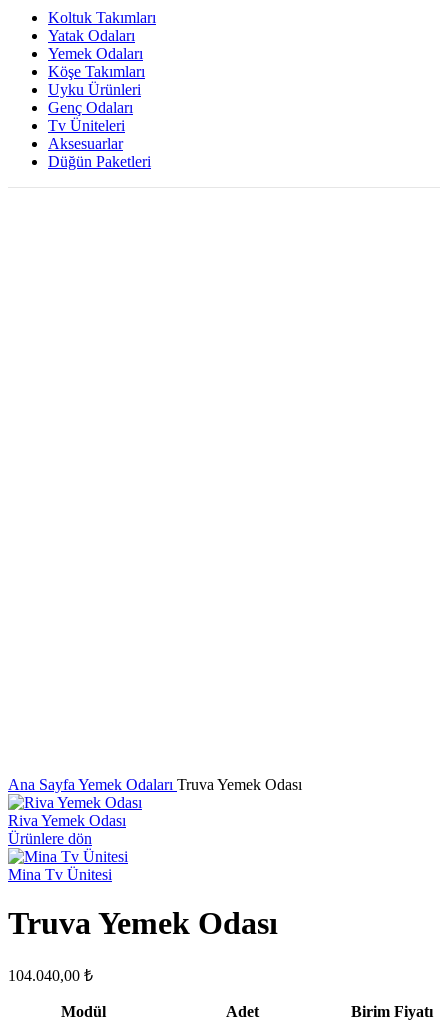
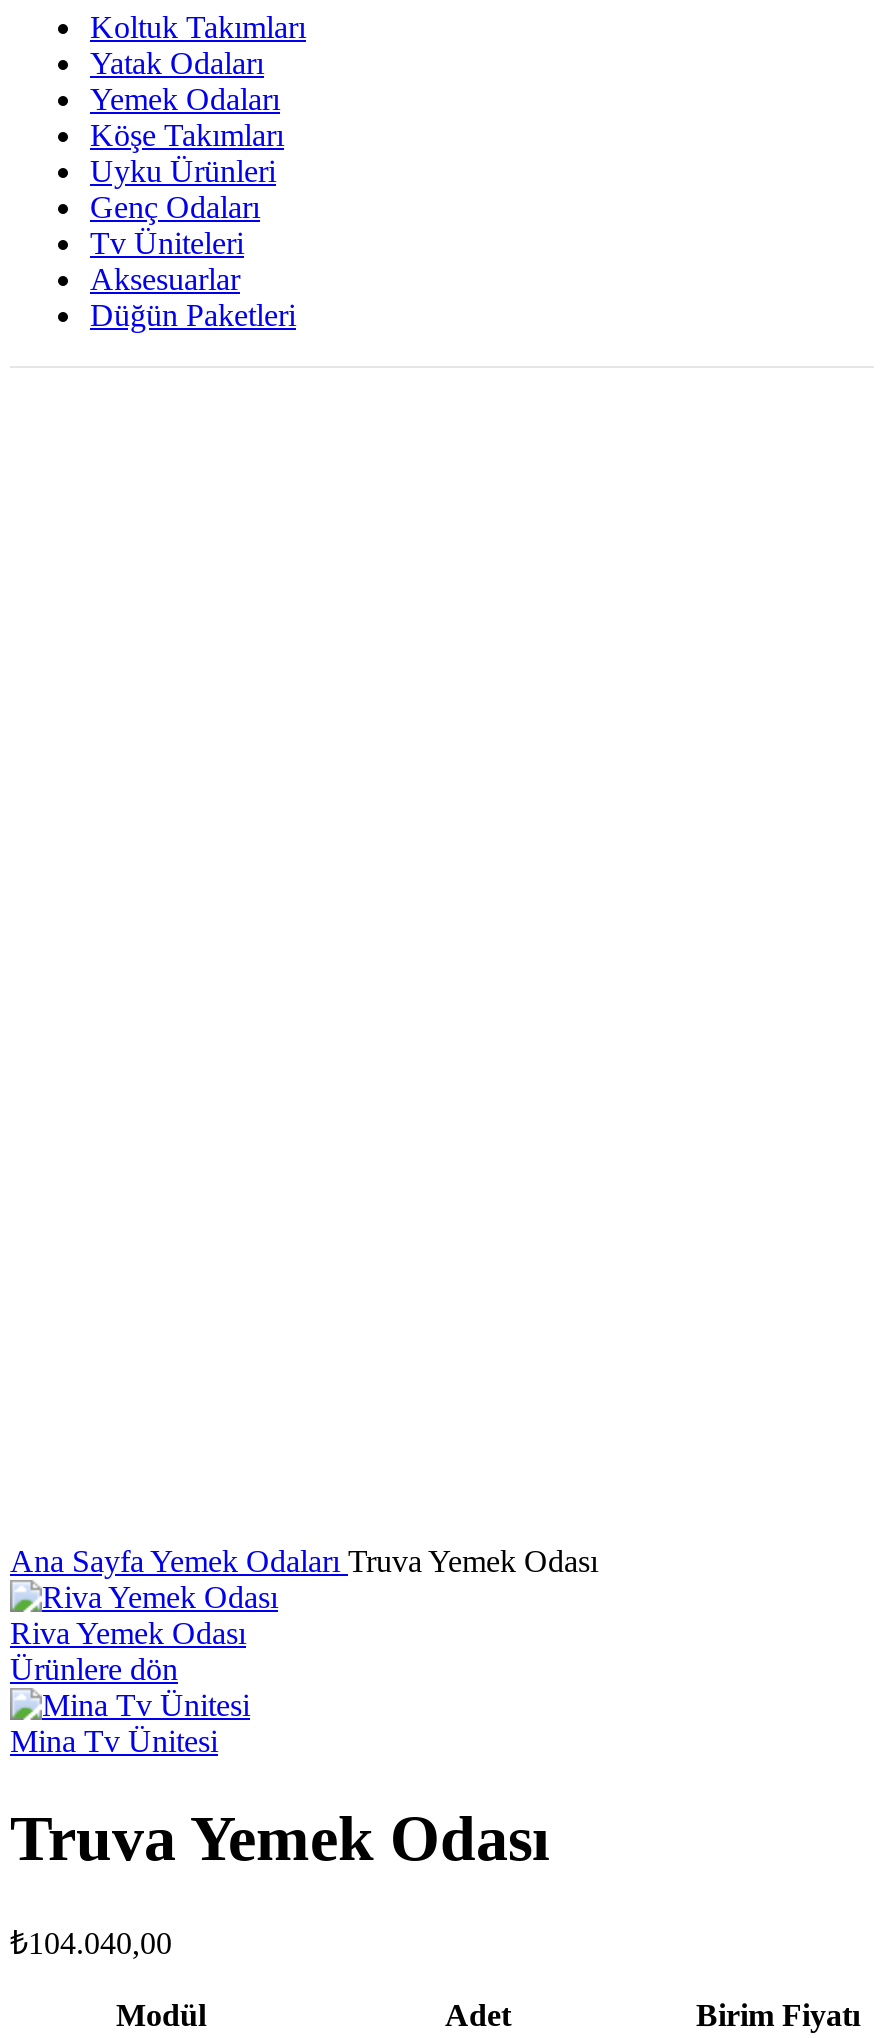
[8,967,93,984] 104.040,00 ₺ -> [10,1926,172,1960] ₺104.040,00

